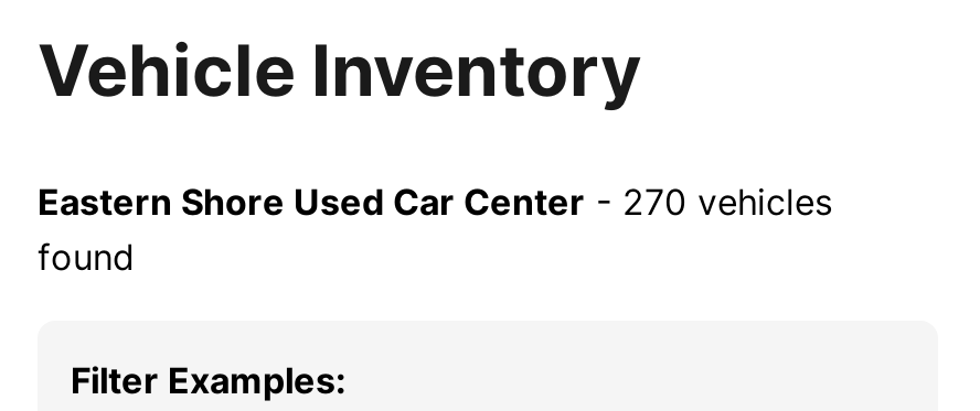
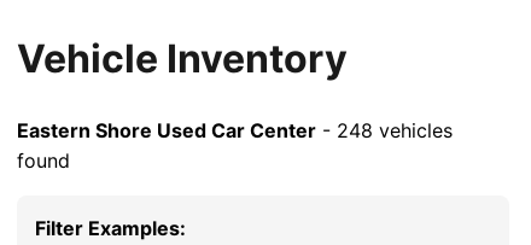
[38,179,832,223] Eastern Shore Used Car Center - 270 vehicles -> [17,118,453,142] Eastern Shore Used Car Center - 248 vehicles

